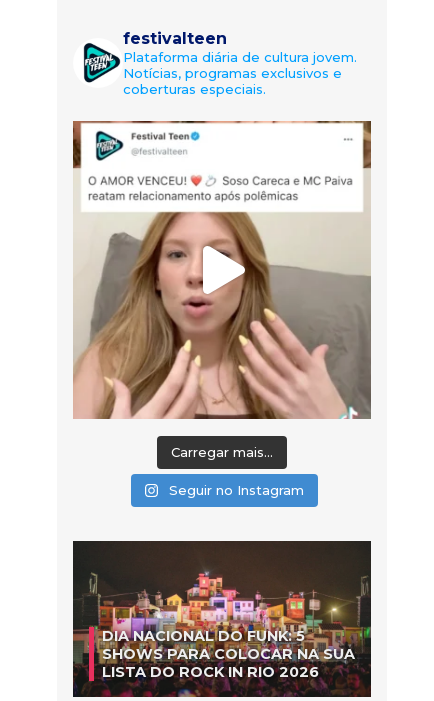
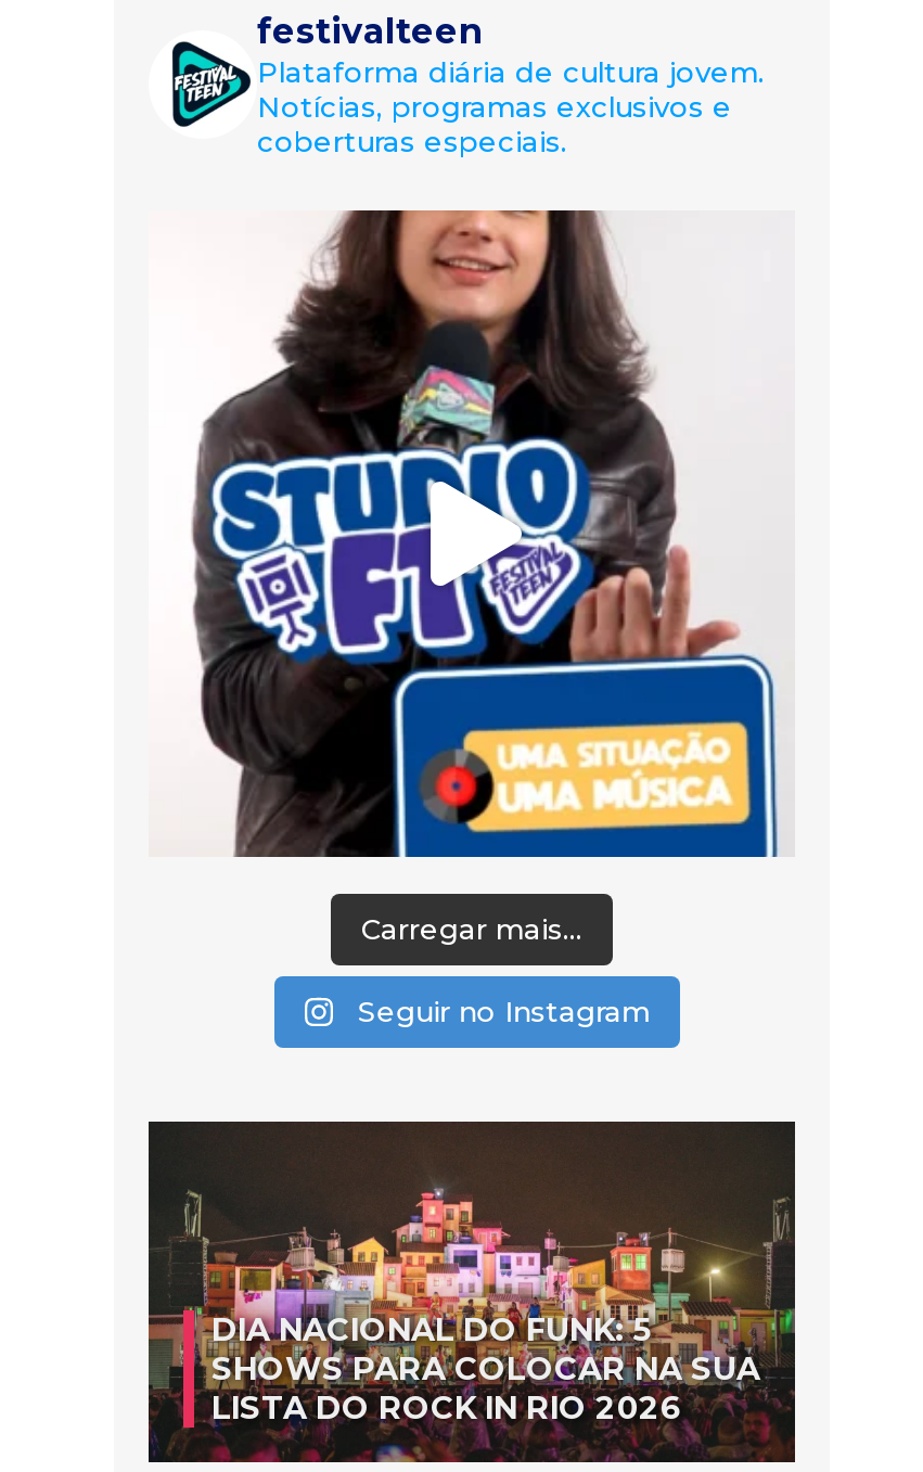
[72,120,372,420] [image] -> [149,208,795,859] [image]

